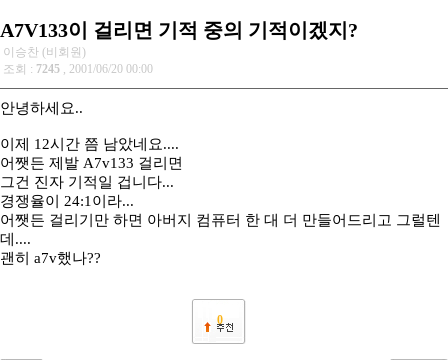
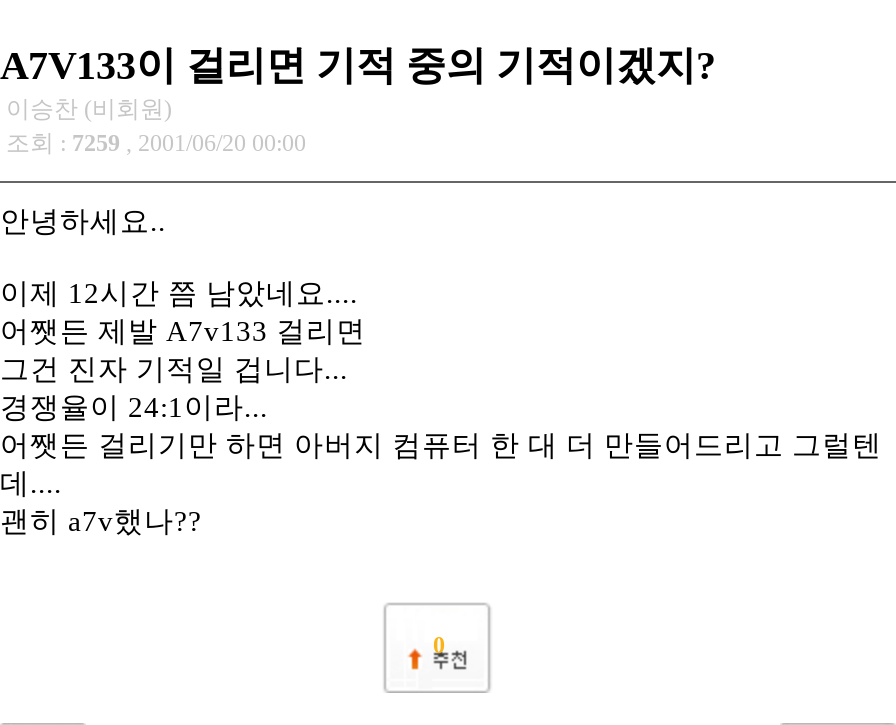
[0,62,153,76] 조회 : 7245, 2001/06/20 00:00 -> [0,129,306,157] 조회 : 7259, 2001/06/20 00:00

